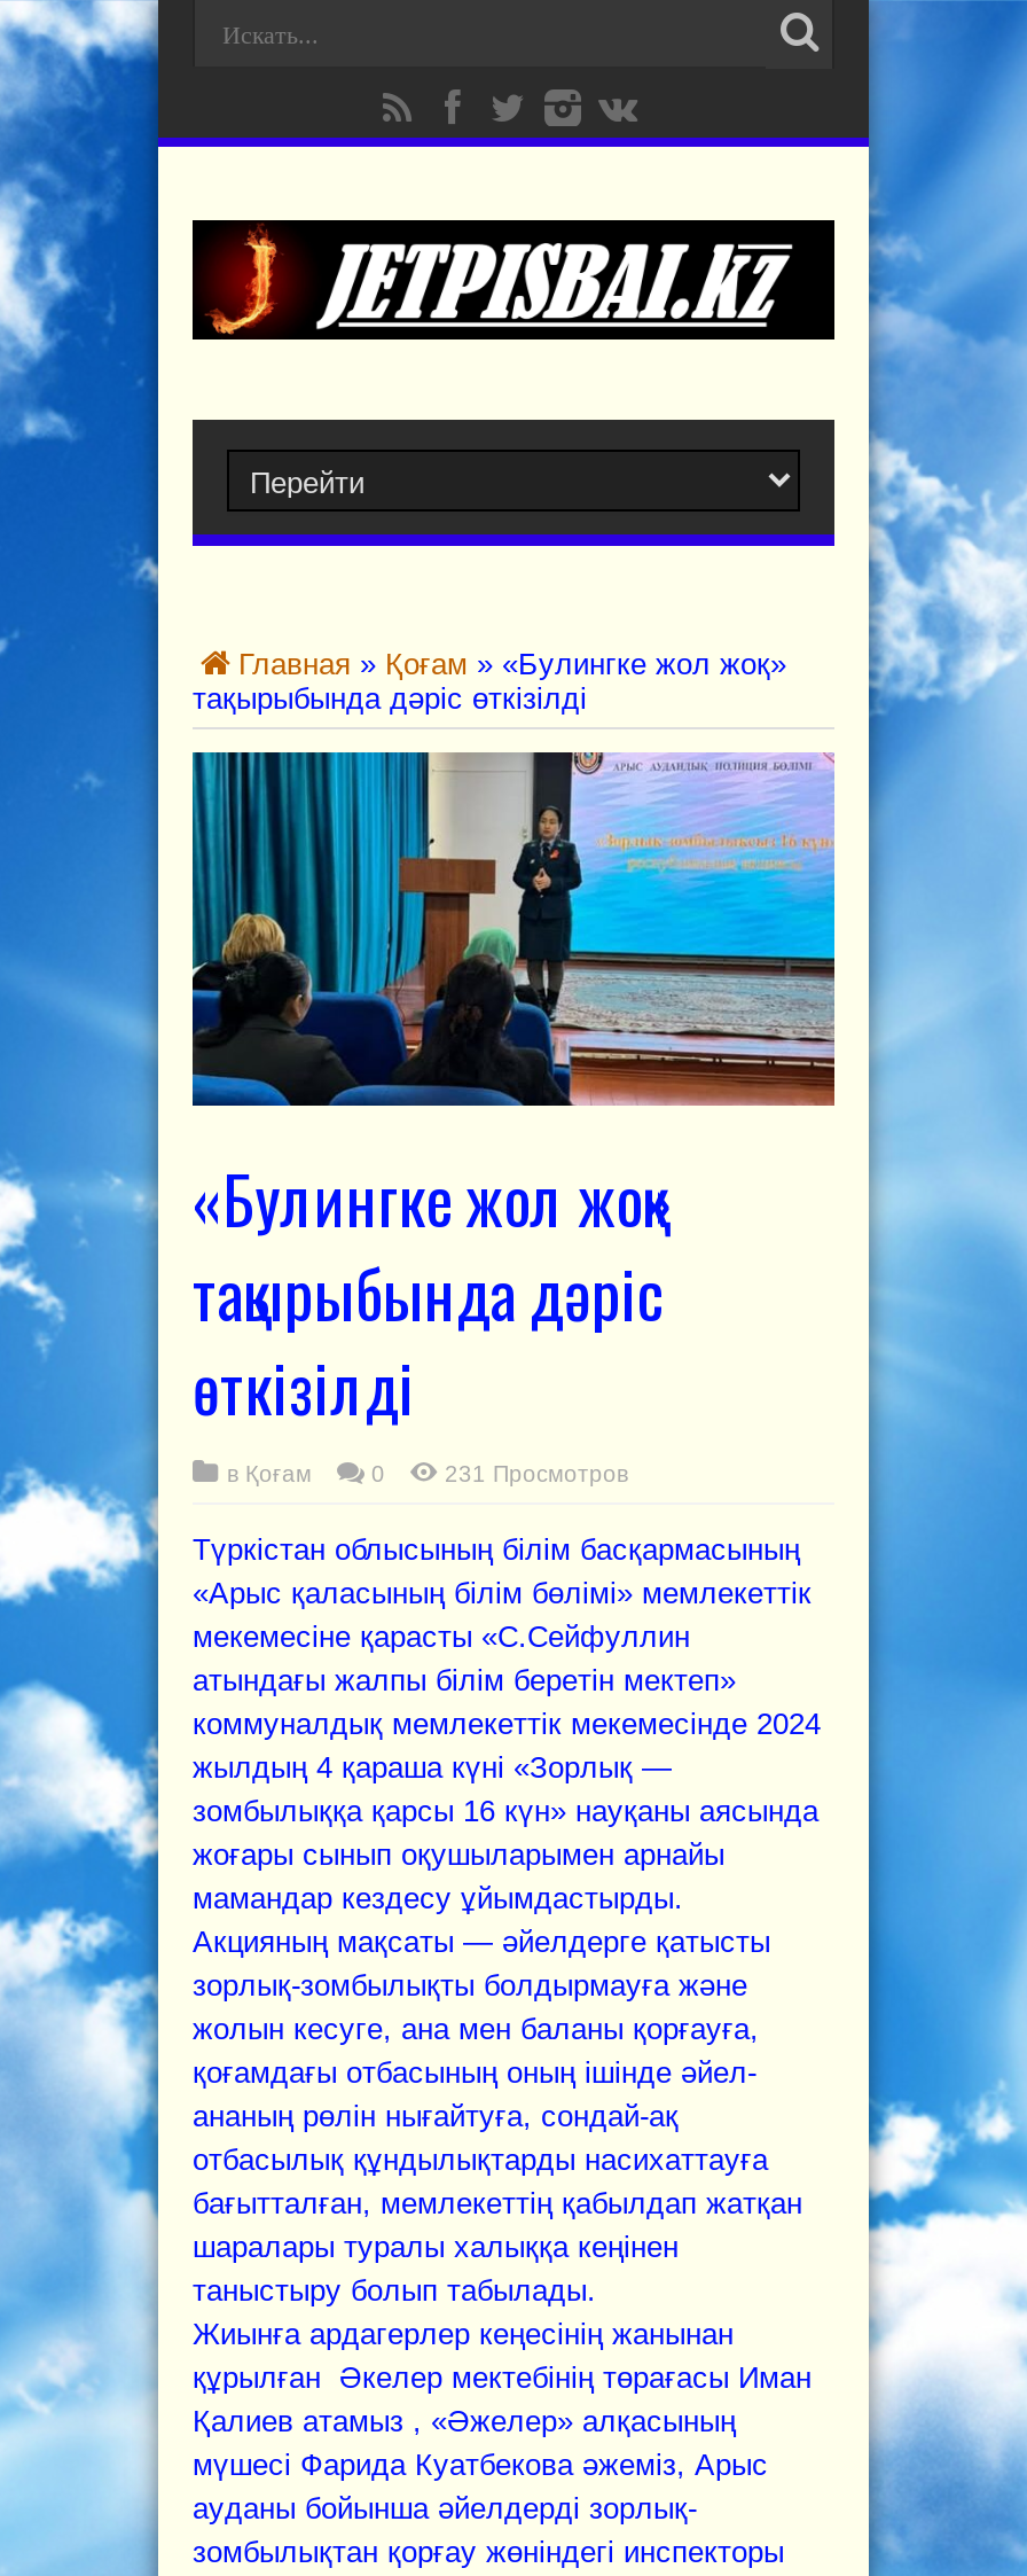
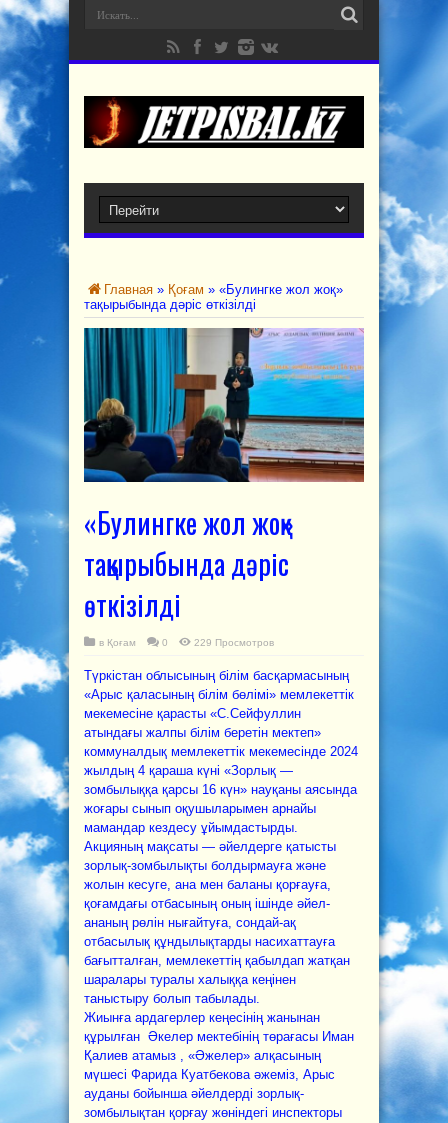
[445,1462,628,1487] 231 Просмотров -> [194,637,274,648] 229 Просмотров

